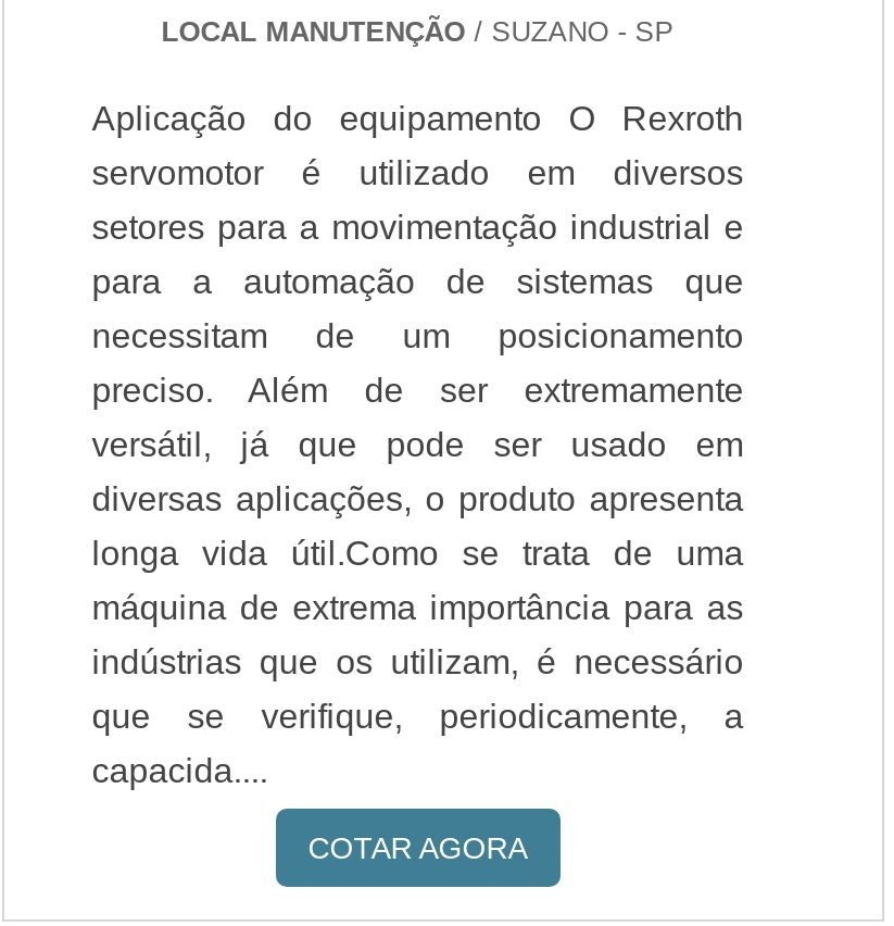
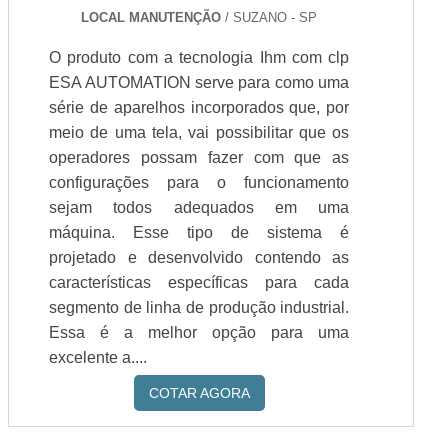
[92,100,743,137] Aplicação do equipamento O Rexroth -> [49,49,349,66] O produto com a tecnologia Ihm com clp
[92,154,743,191] servomotor é utilizado em diversos -> [49,74,349,91] ESA AUTOMATION serve para como uma
[92,209,743,246] setores para a movimentação industrial e -> [49,99,349,116] série de aparelhos incorporados que, por
[92,263,743,300] para a automação de sistemas que -> [49,124,349,141] meio de uma tela, vai possibilitar que os
[92,317,743,354] necessitam de um posicionamento -> [49,149,349,166] operadores possam fazer com que as
[92,372,743,409] preciso. Além de ser extremamente -> [49,174,349,191] configurações para o funcionamento
[92,426,743,463] versátil, já que pode ser usado em -> [49,199,349,216] sejam todos adequados em uma
[92,480,743,517] diversas aplicações, o produto apresenta -> [49,224,349,241] máquina. Esse tipo de sistema é
[92,535,743,572] longa vida útil.Como se trata de uma -> [49,249,349,266] projetado e desenvolvido contendo as
[92,589,743,626] máquina de extrema importância para as -> [49,274,349,291] características específicas para cada
[92,643,743,680] indústrias que os utilizam, é necessário -> [49,299,349,316] segmento de linha de produção industrial.
[92,698,743,735] que se verifique, periodicamente, a -> [49,324,349,341] Essa é a melhor opção para uma
[92,752,268,789] capacida.... -> [49,349,147,366] excelente a....

